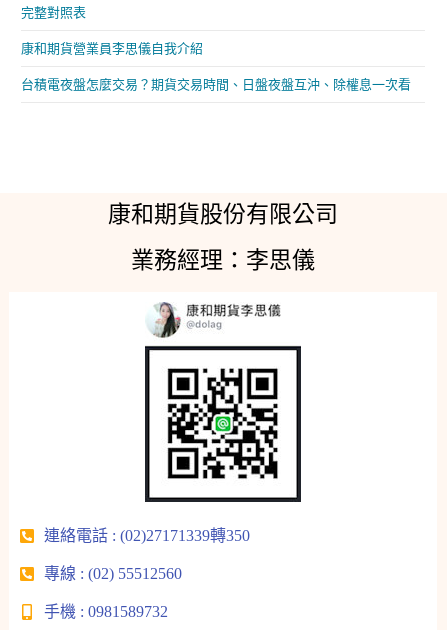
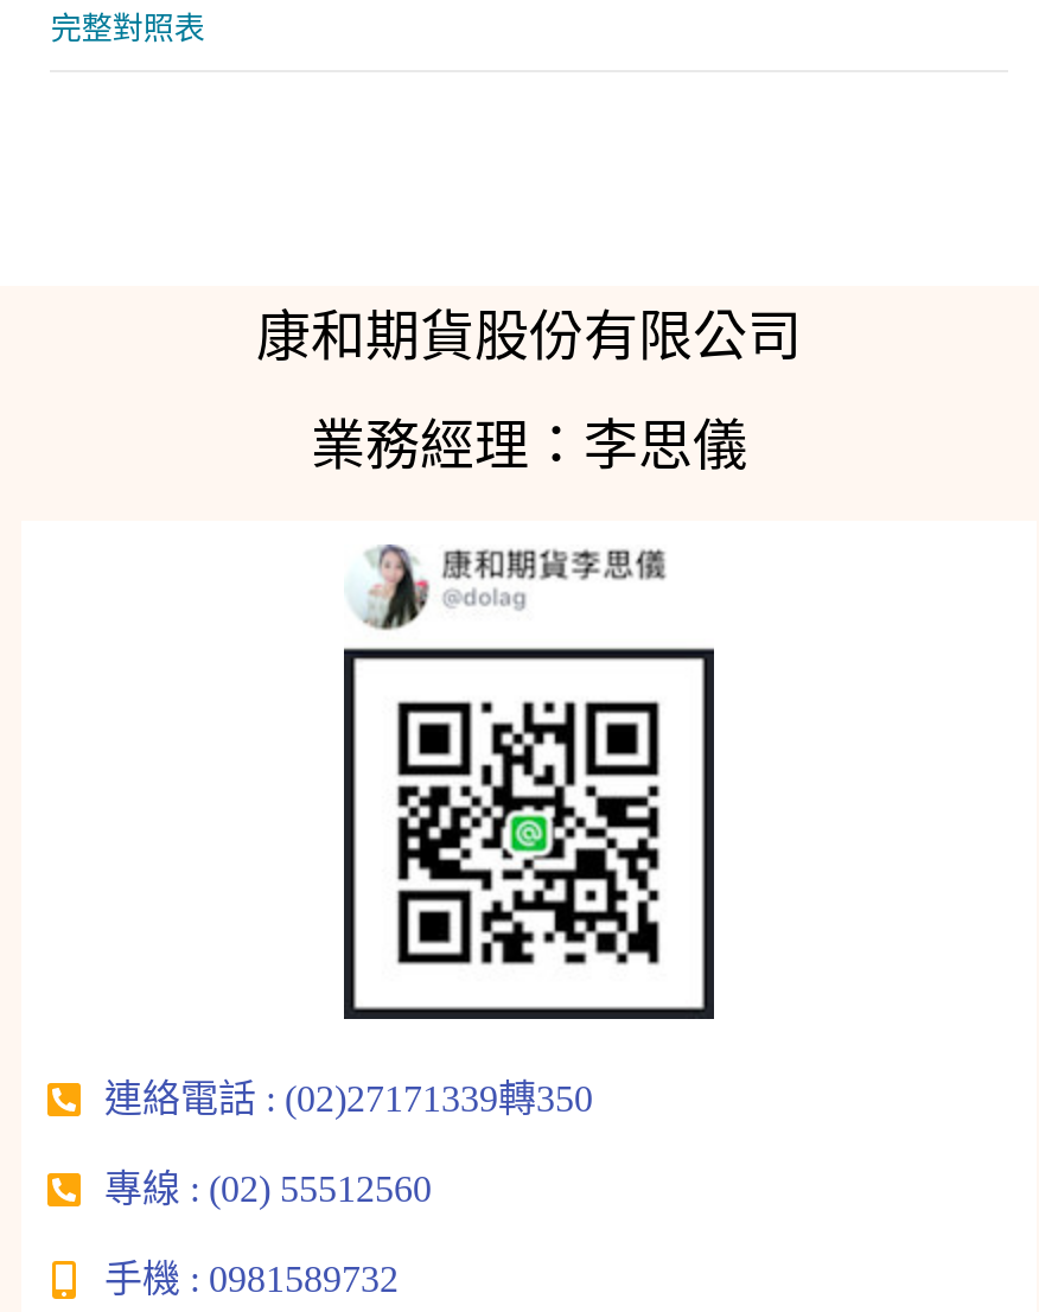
[21,41,411,92] 康和期貨營業員李思儀自我介紹 | 台積電夜盤怎麼交易？期貨交易時間、日盤夜盤互沖、除權息一次看 -> none

